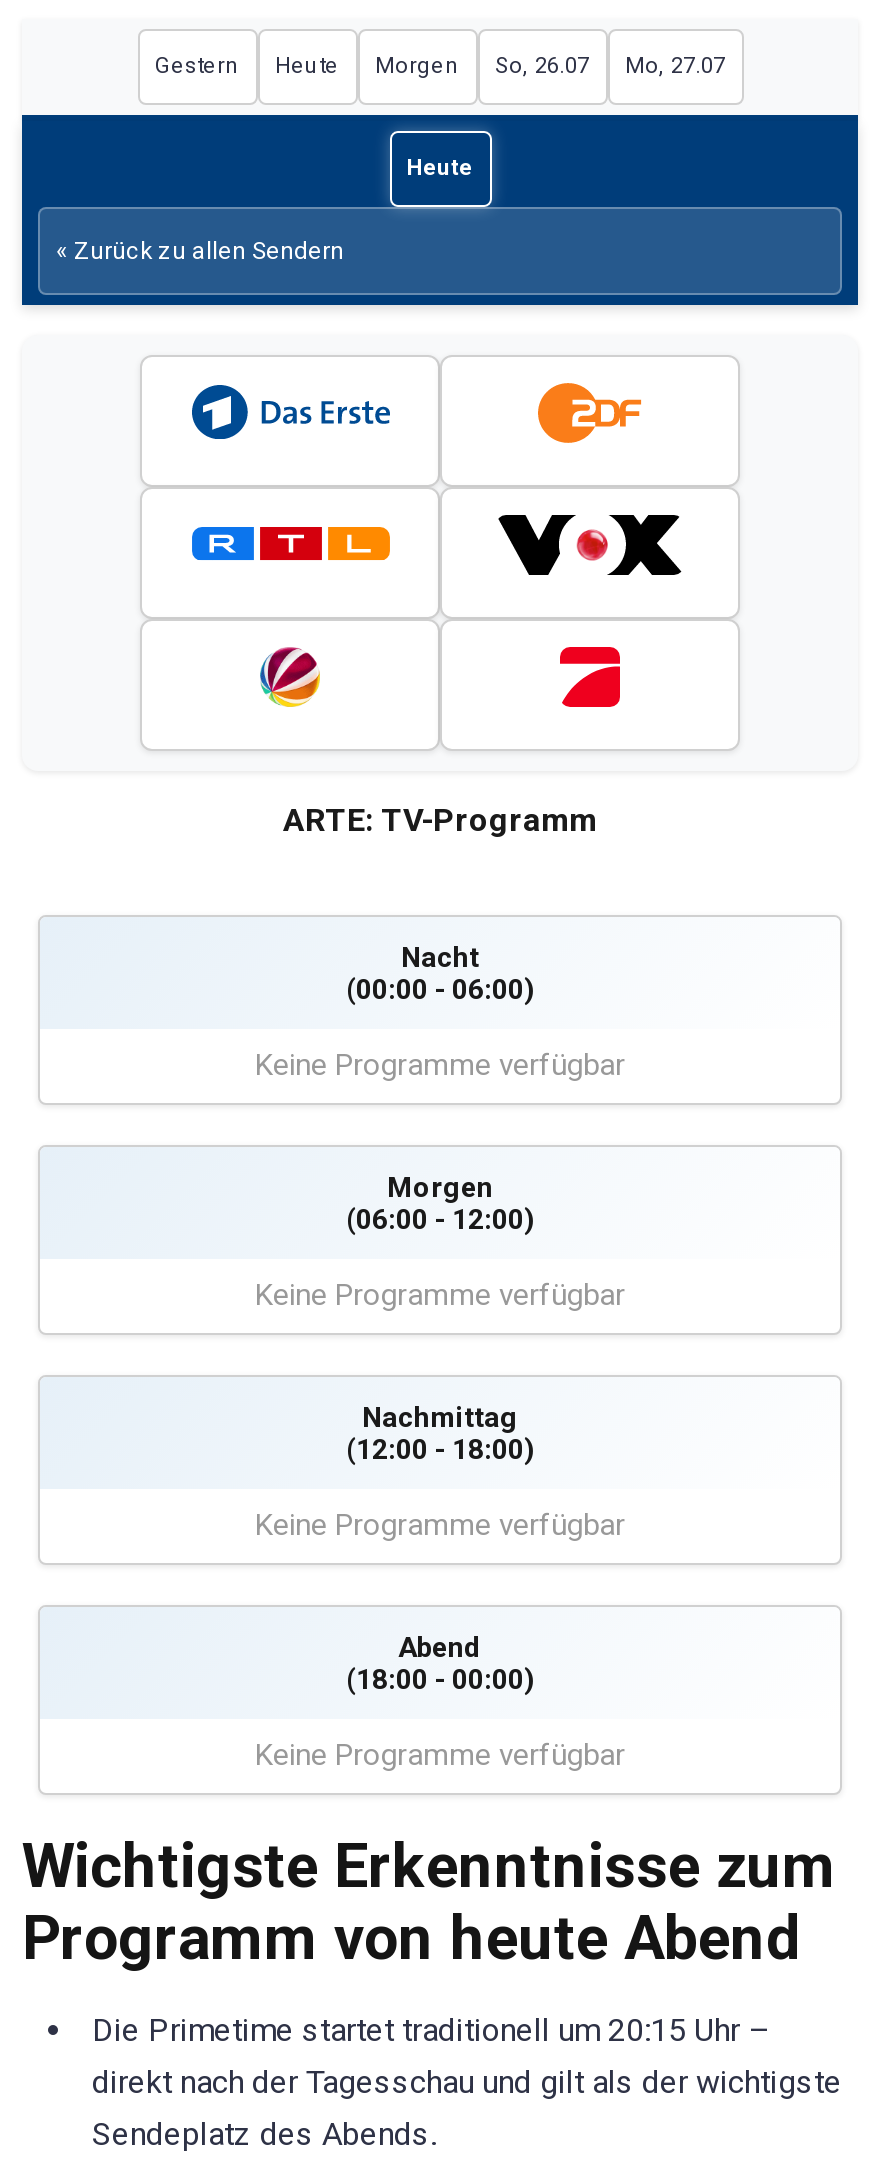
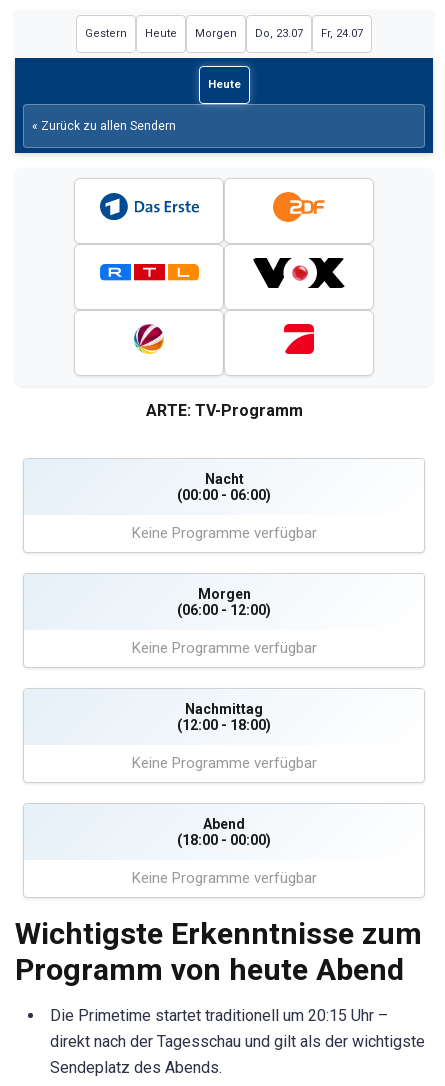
[495,52,725,78] So, 26.07 | Mo, 27.07 -> [255,27,363,40] Do, 23.07 | Fr, 24.07

